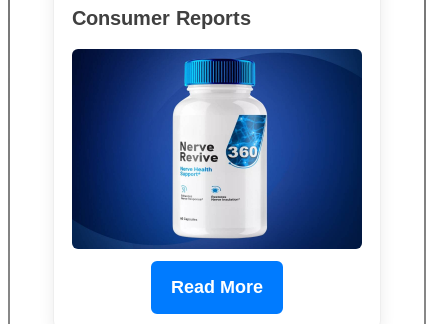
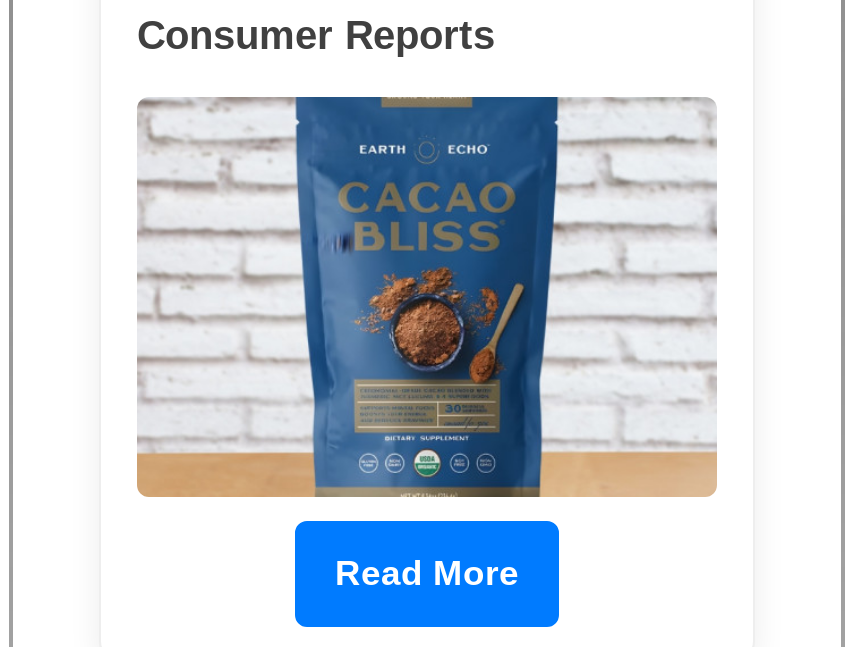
[71,48,363,250] [image] -> [135,95,717,499] [image]

